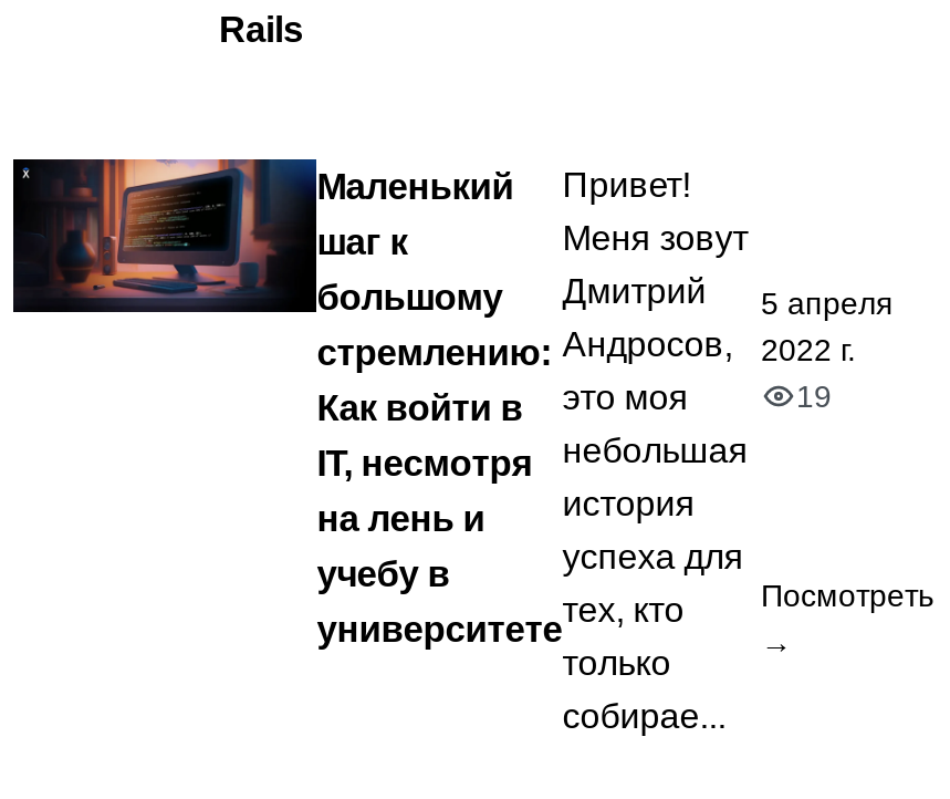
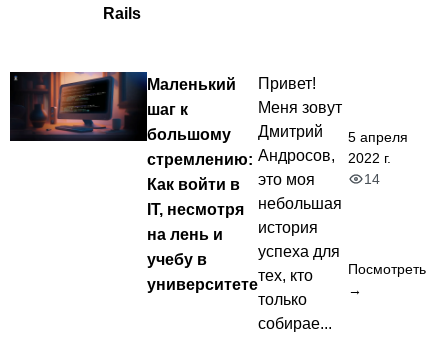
[796,378,832,413] 19 -> [364,171,380,187] 14

